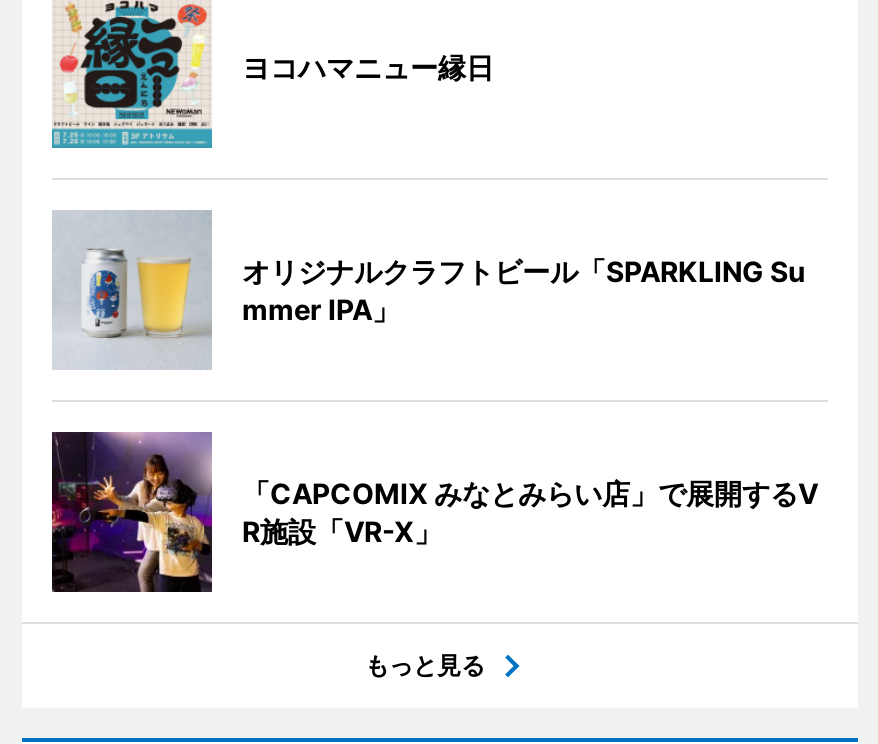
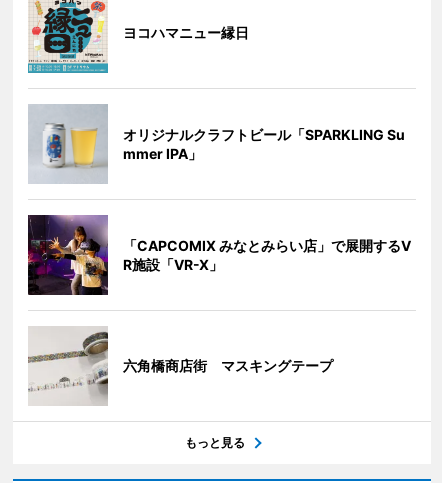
none -> [28,327,333,407] [image] | 六角橋商店街 マスキングテープ

